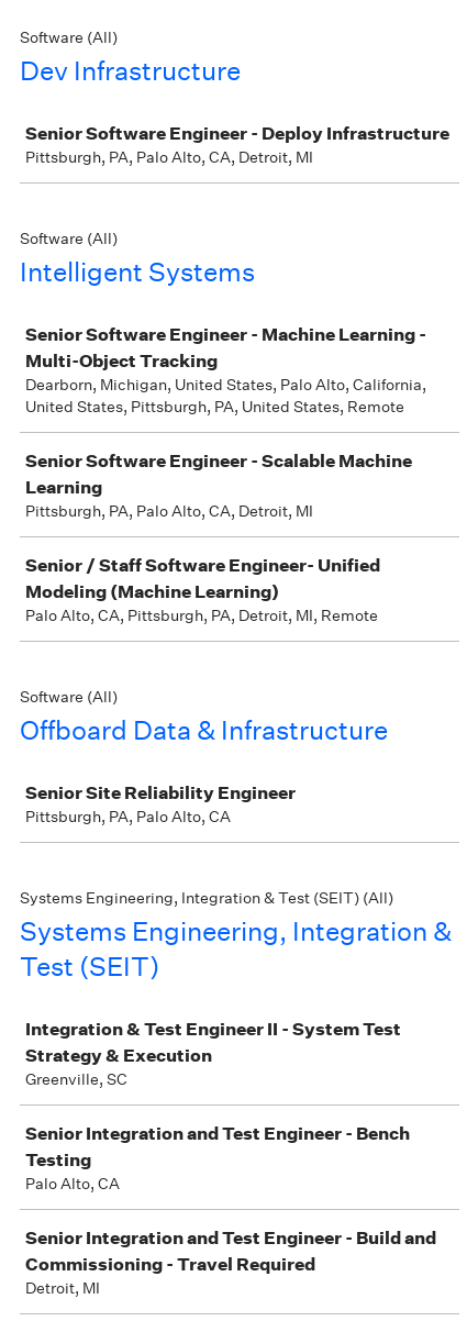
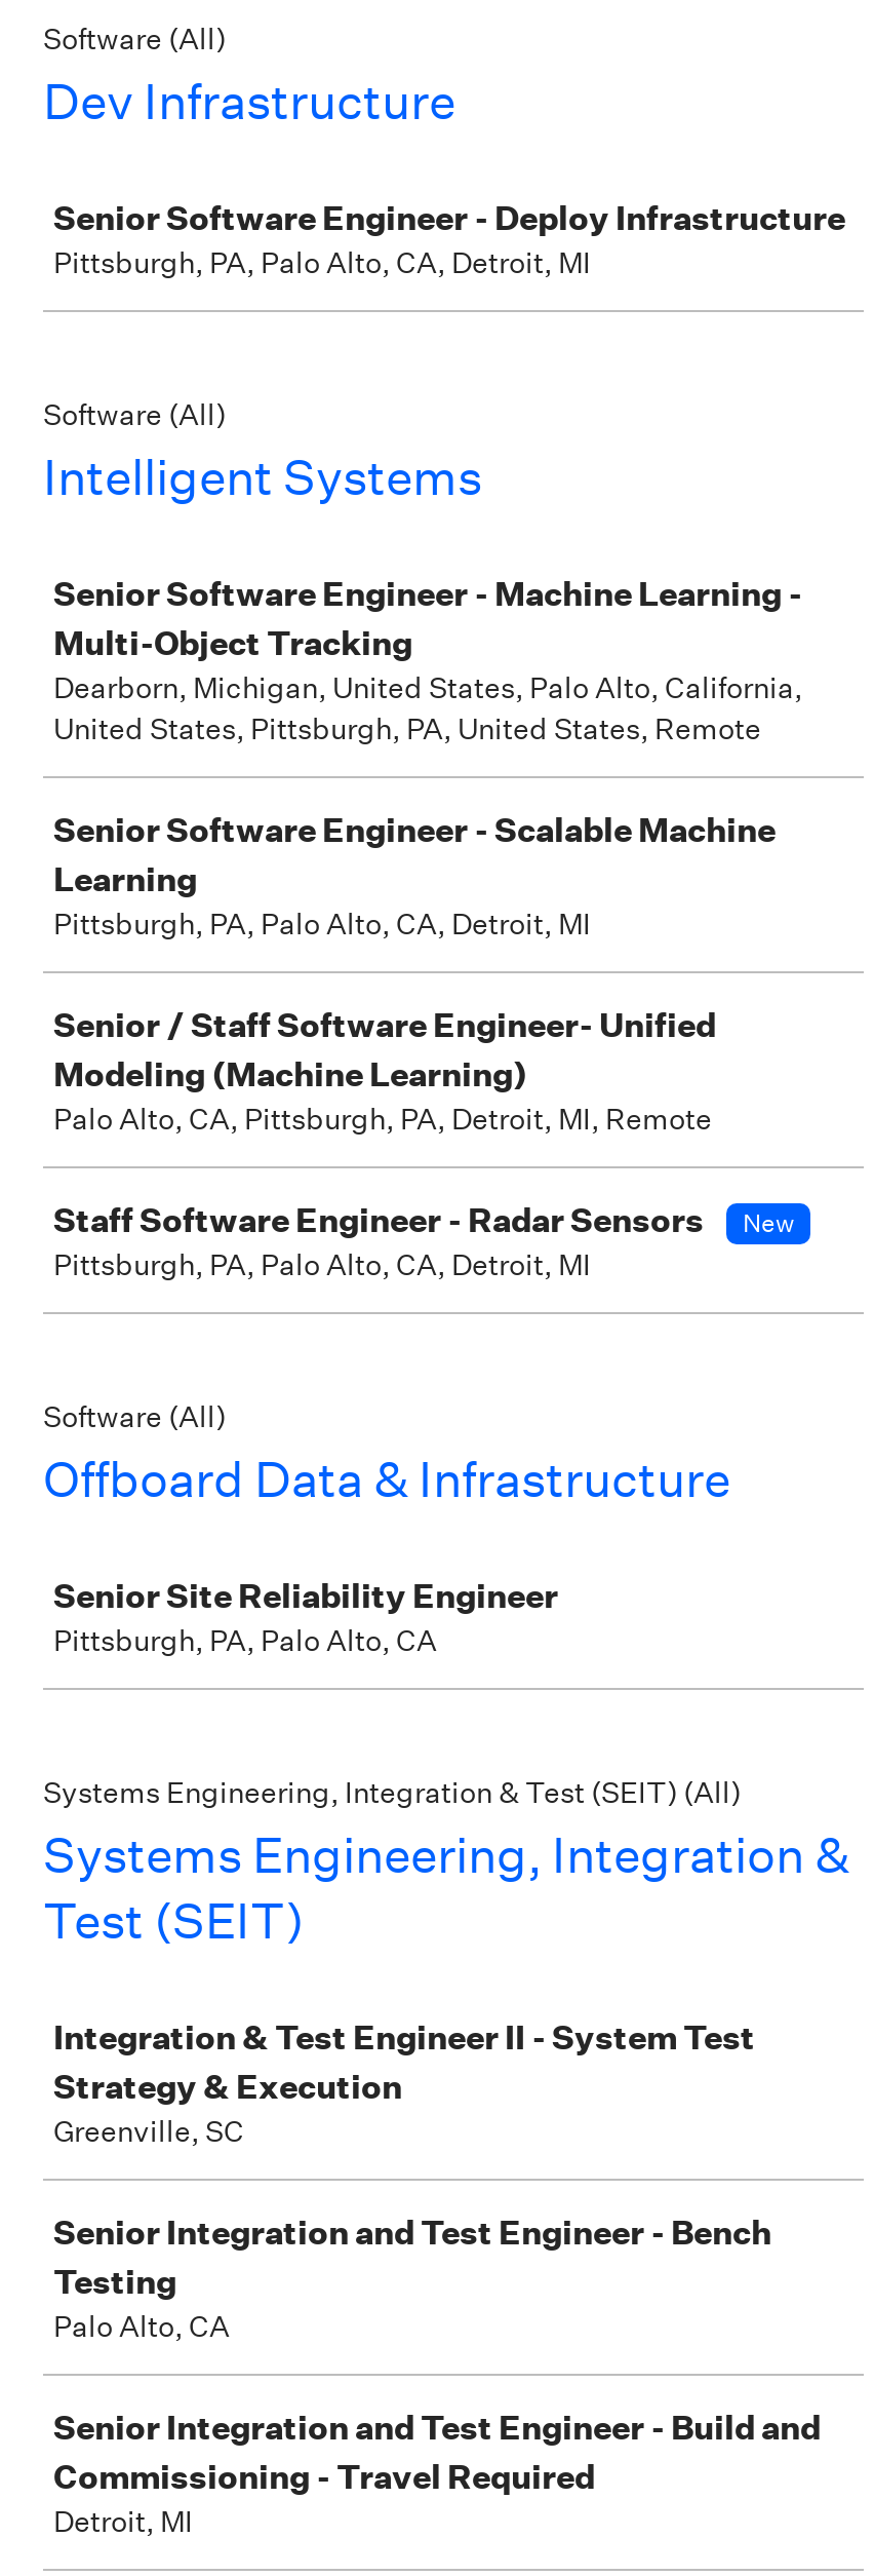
none -> [53,1199,794,1283] Staff Software Engineer - Radar Sensors | New | Pittsburgh, PA, Palo Alto, CA, Detroit, MI

